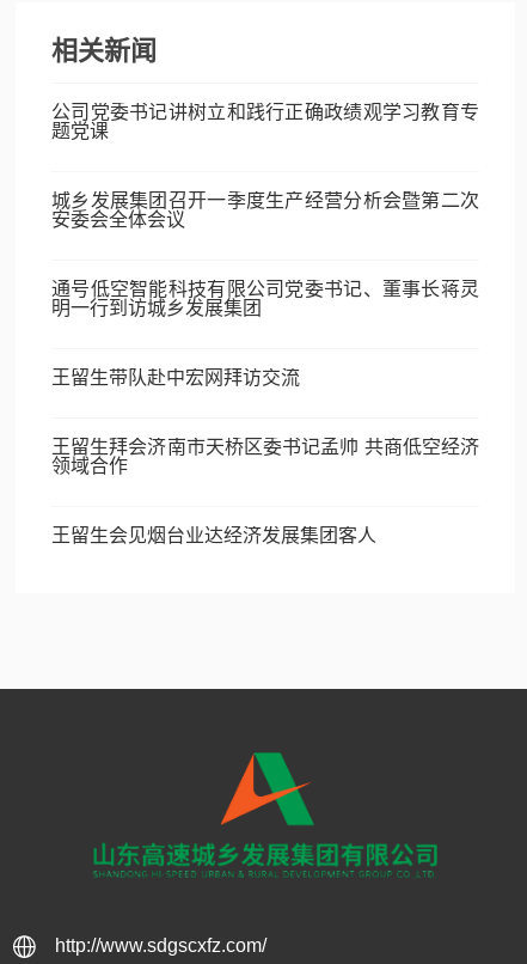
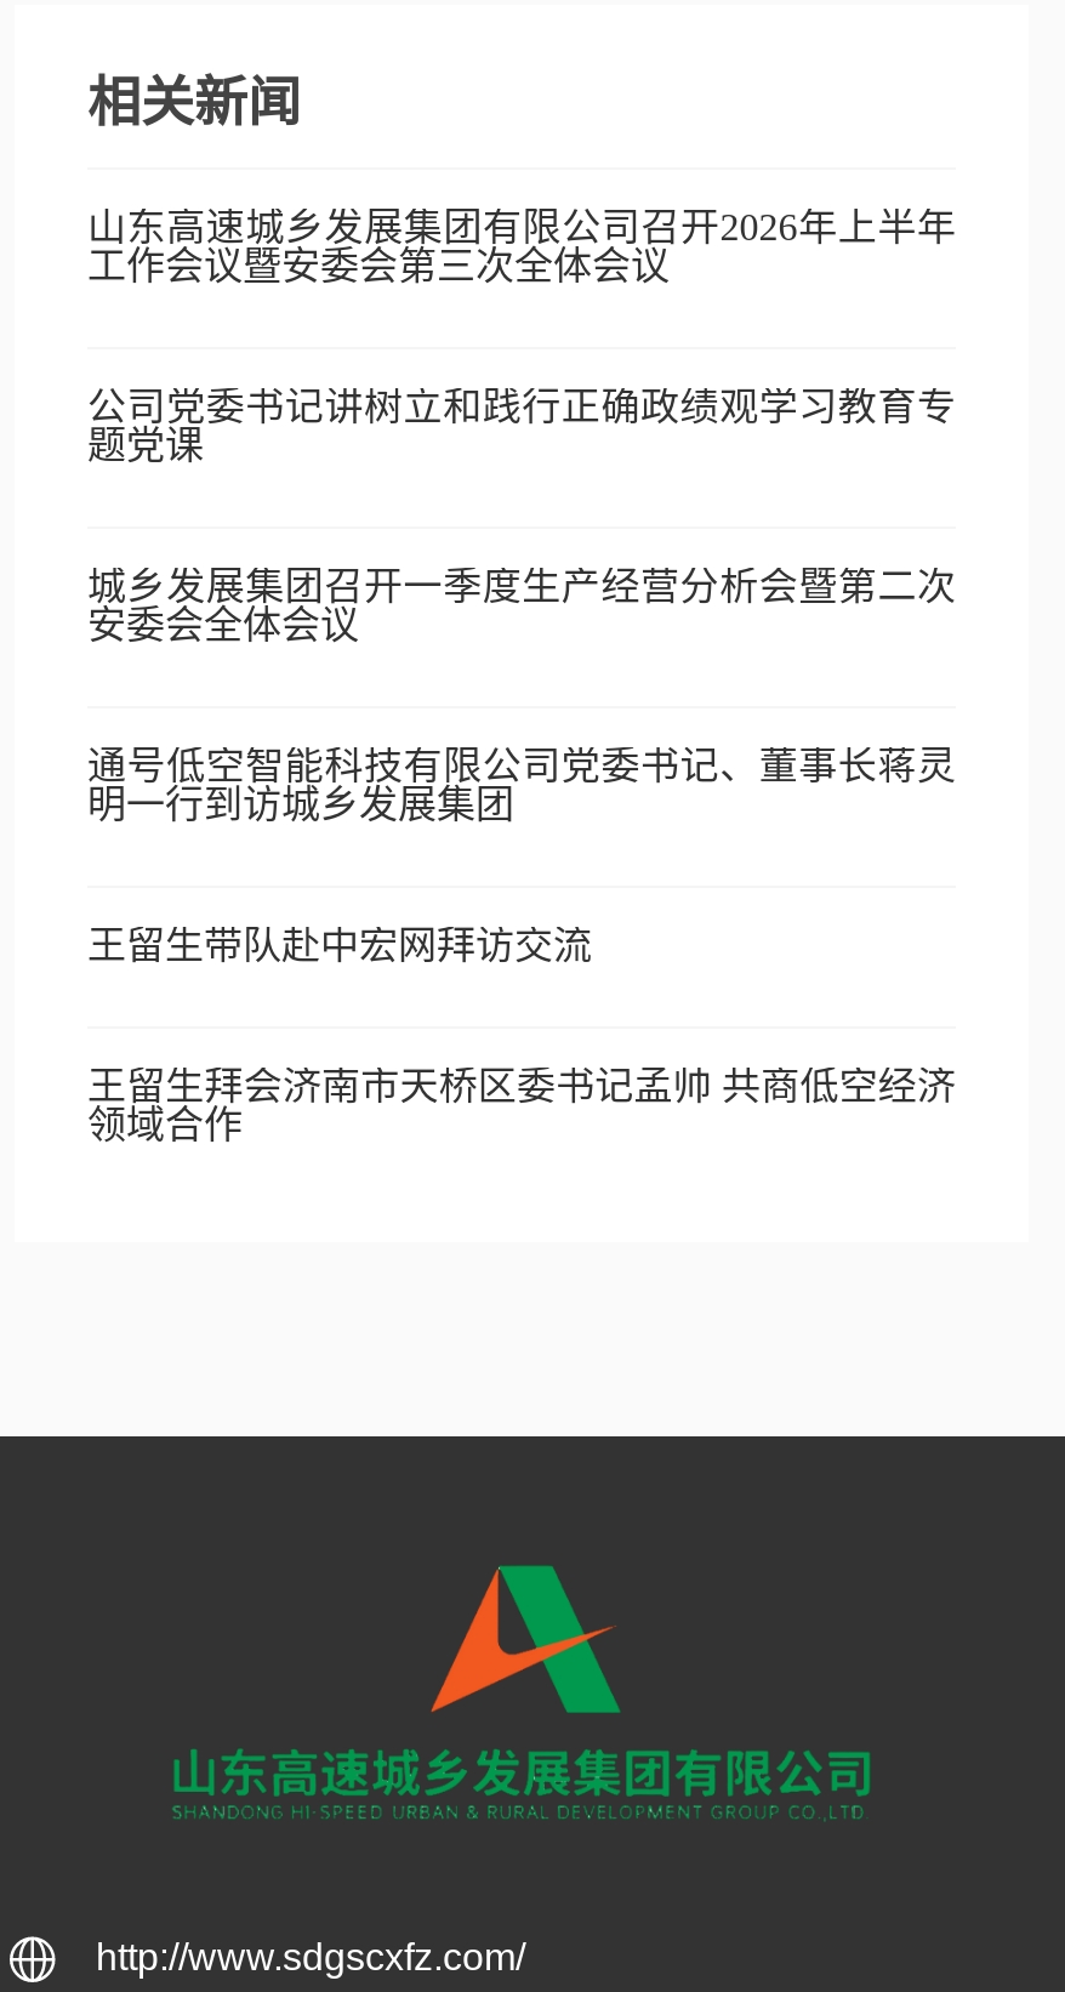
none -> [87,206,956,286] 山东高速城乡发展集团有限公司召开2026年上半年 | 工作会议暨安委会第三次全体会议
moved [51,102,479,476] -> [87,386,956,1145]: 公司党委书记讲树立和践行正确政绩观学习教育专 | 题党课 | 城乡发展集团召开一季度生产经营分析会暨第二次 | ... | 王留生拜会济南市天桥区委书记孟帅 共商低空经济 | 领域合作
[51,525,376,545] 王留生会见烟台业达经济发展集团客人 -> none

